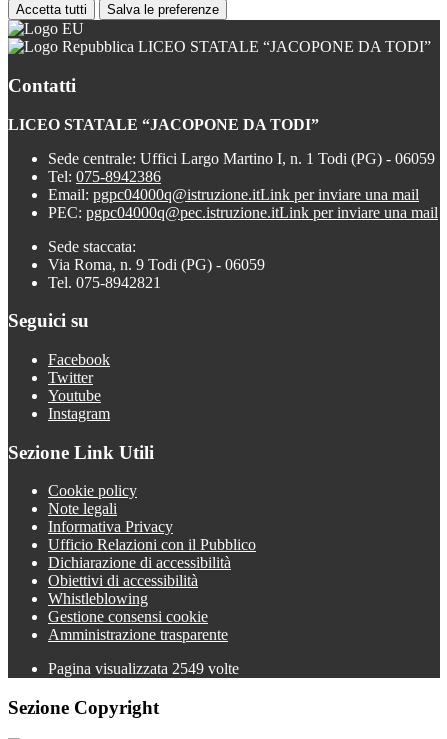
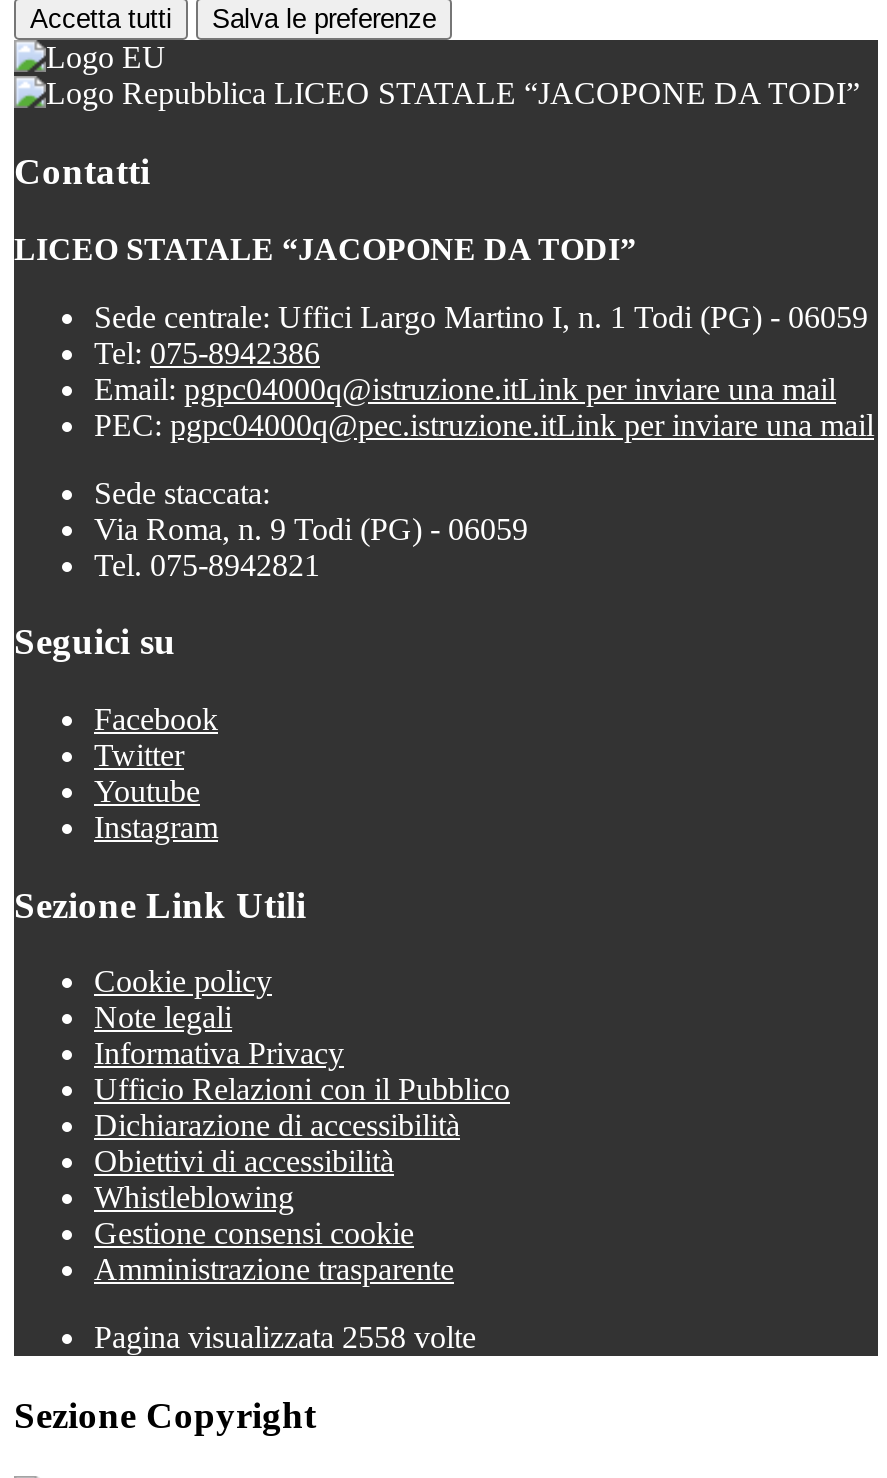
[48,660,239,677] Pagina visualizzata 2549 volte -> [94,1321,476,1355] Pagina visualizzata 2558 volte

